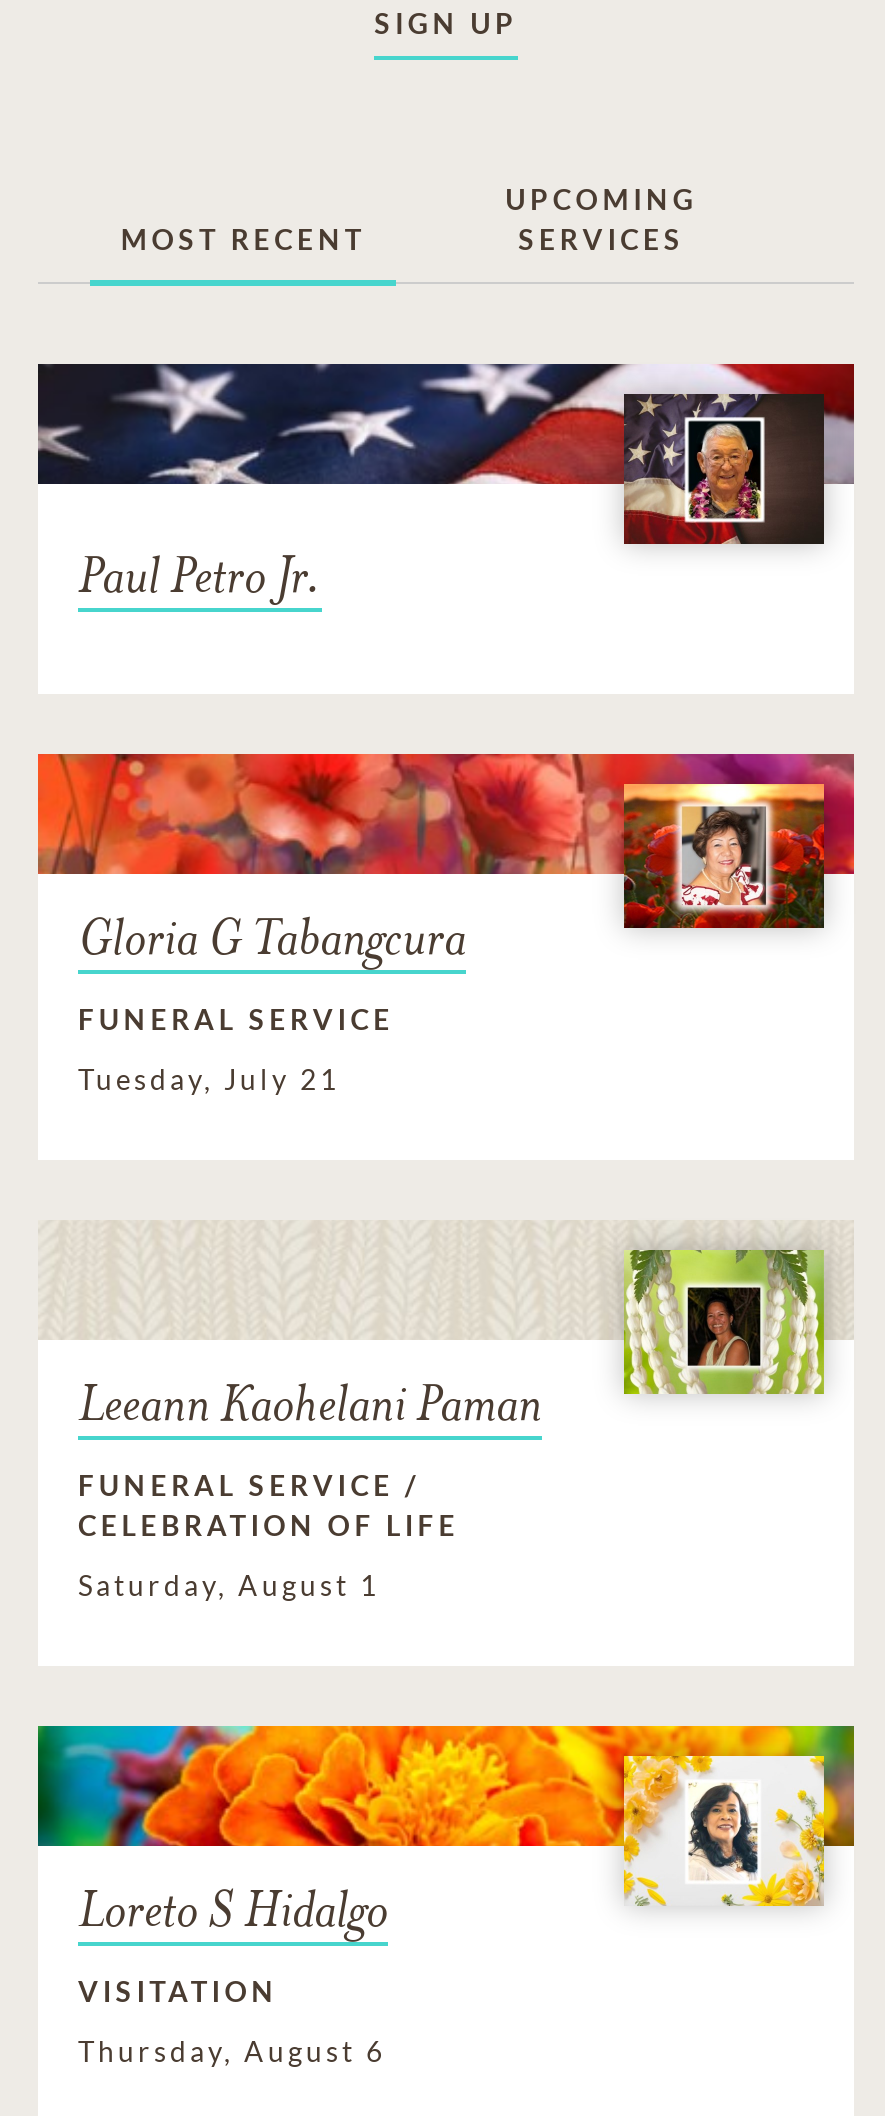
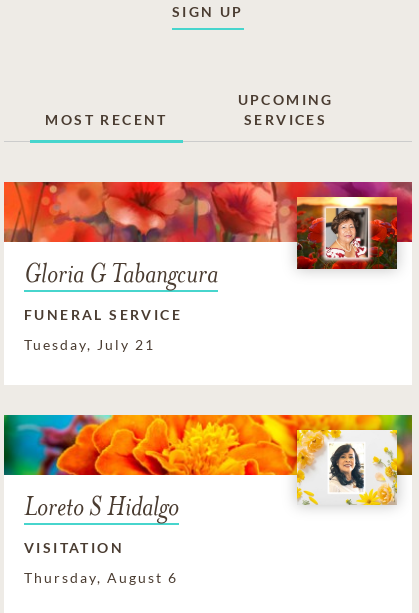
[36,362,856,608] [image] | Paul Petro Jr. -> none
[38,1222,854,1603] [image] | Leeann Kaohelani Paman | FUNERAL SERVICE / | CELEBRATION OF LIFE | Saturday, August 1 -> none

